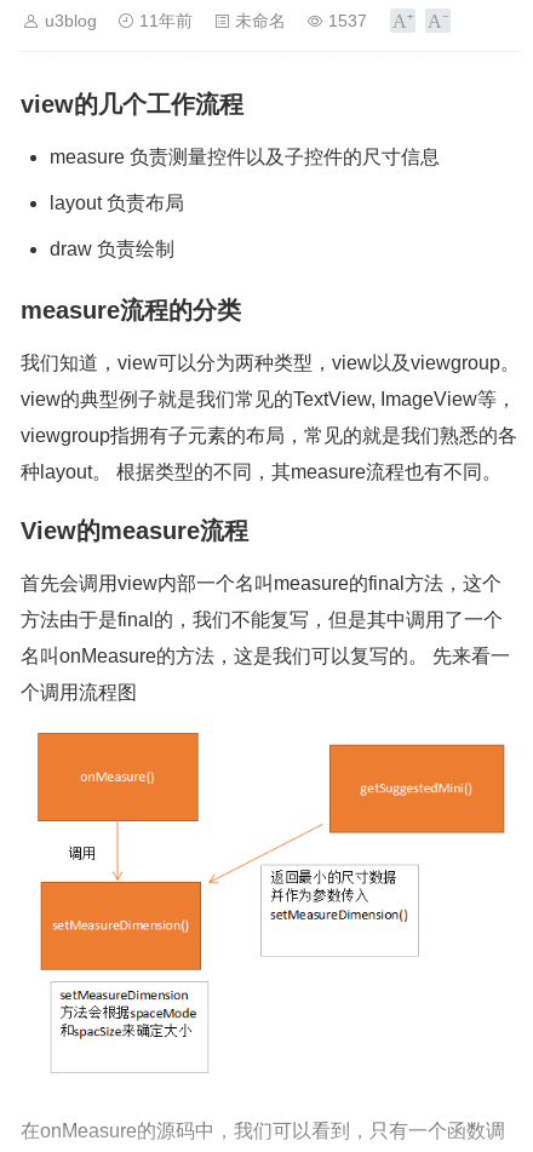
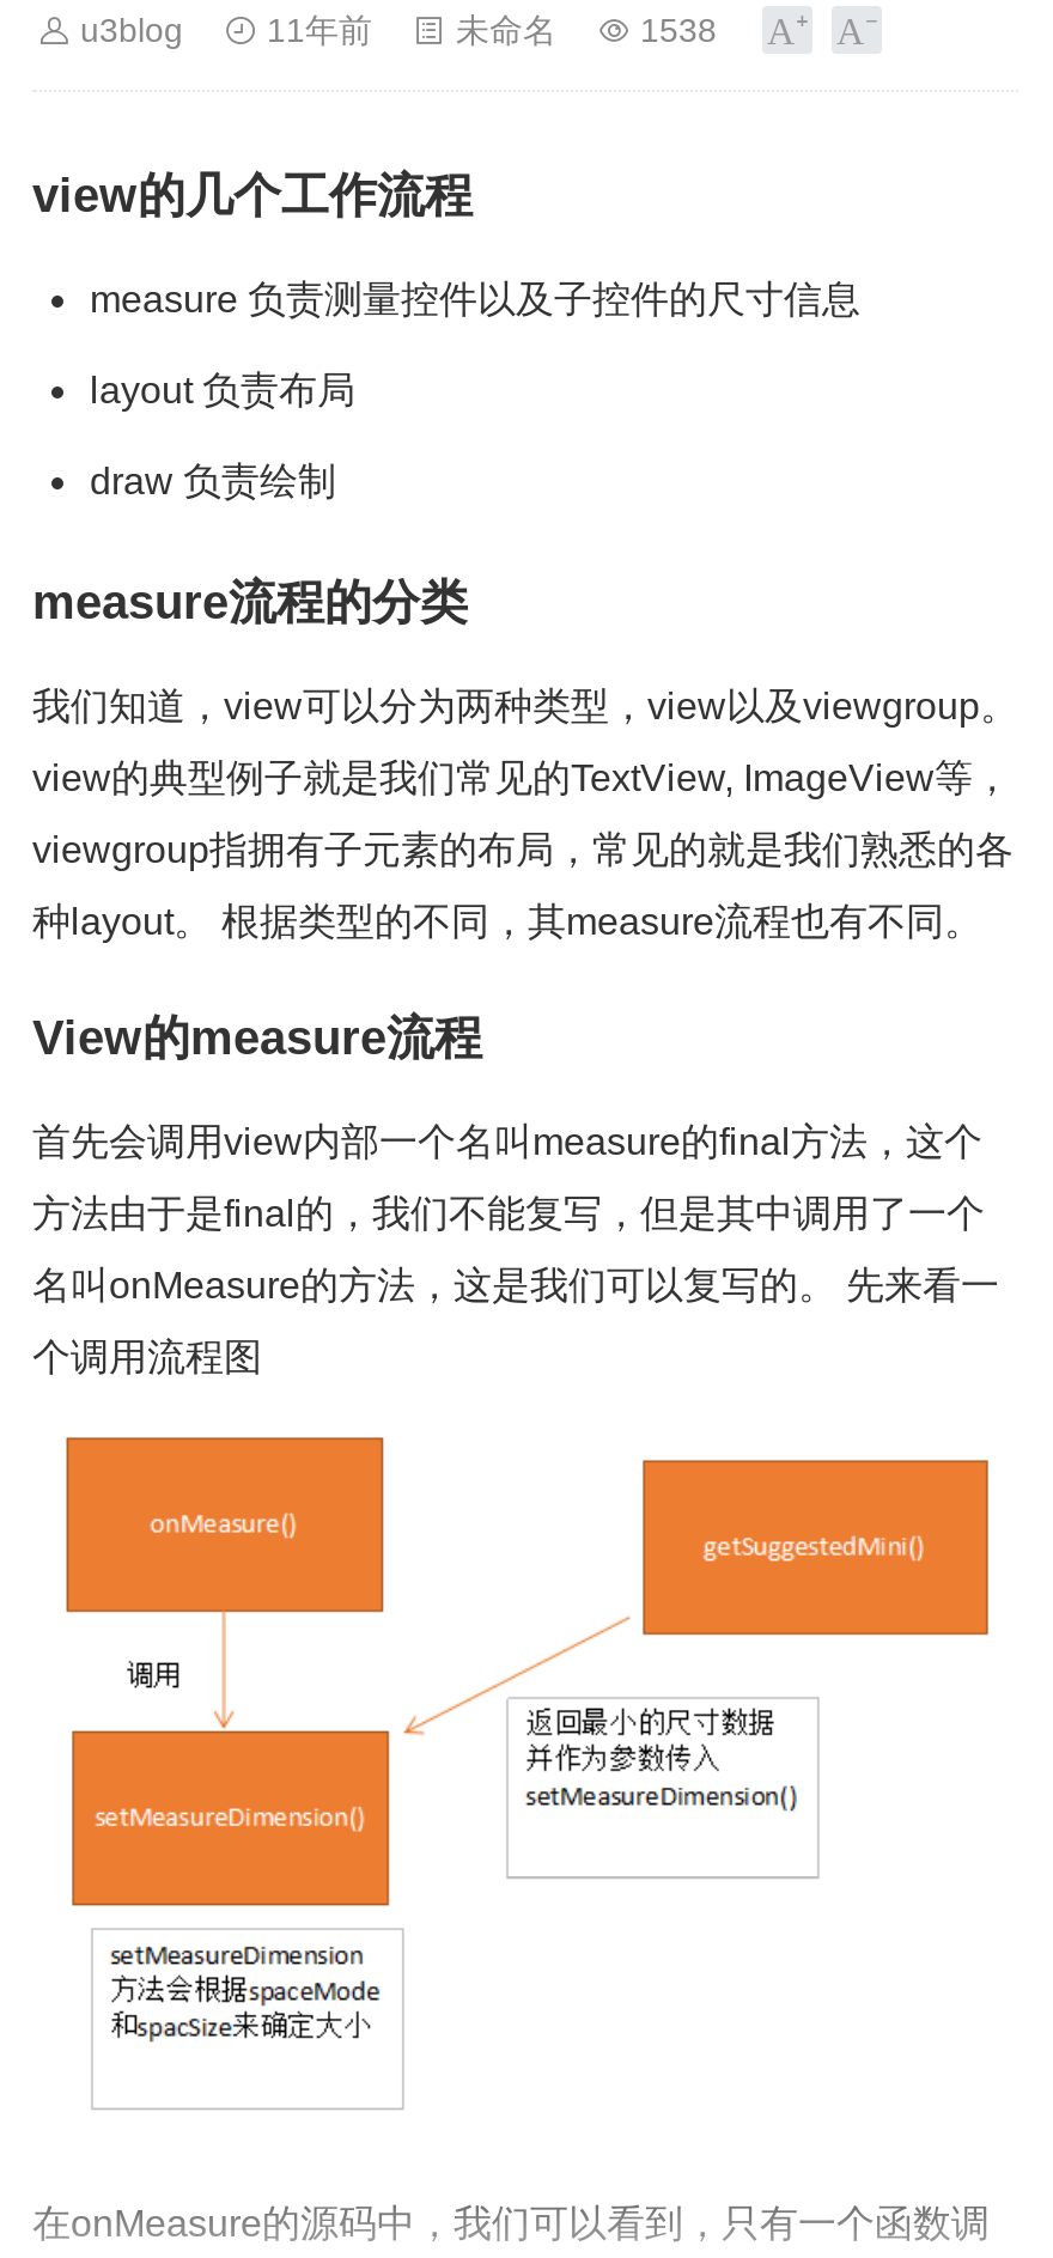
[328,11,367,30] 1537 -> [640,11,717,49] 1538

